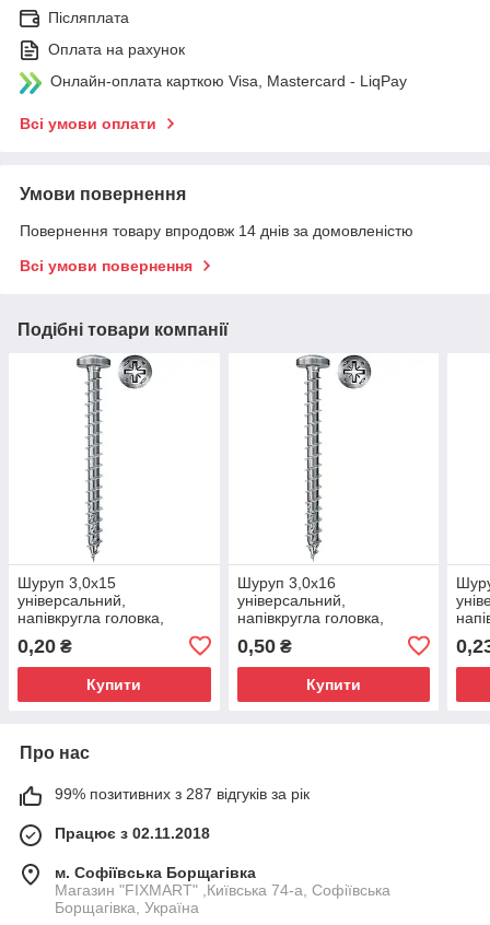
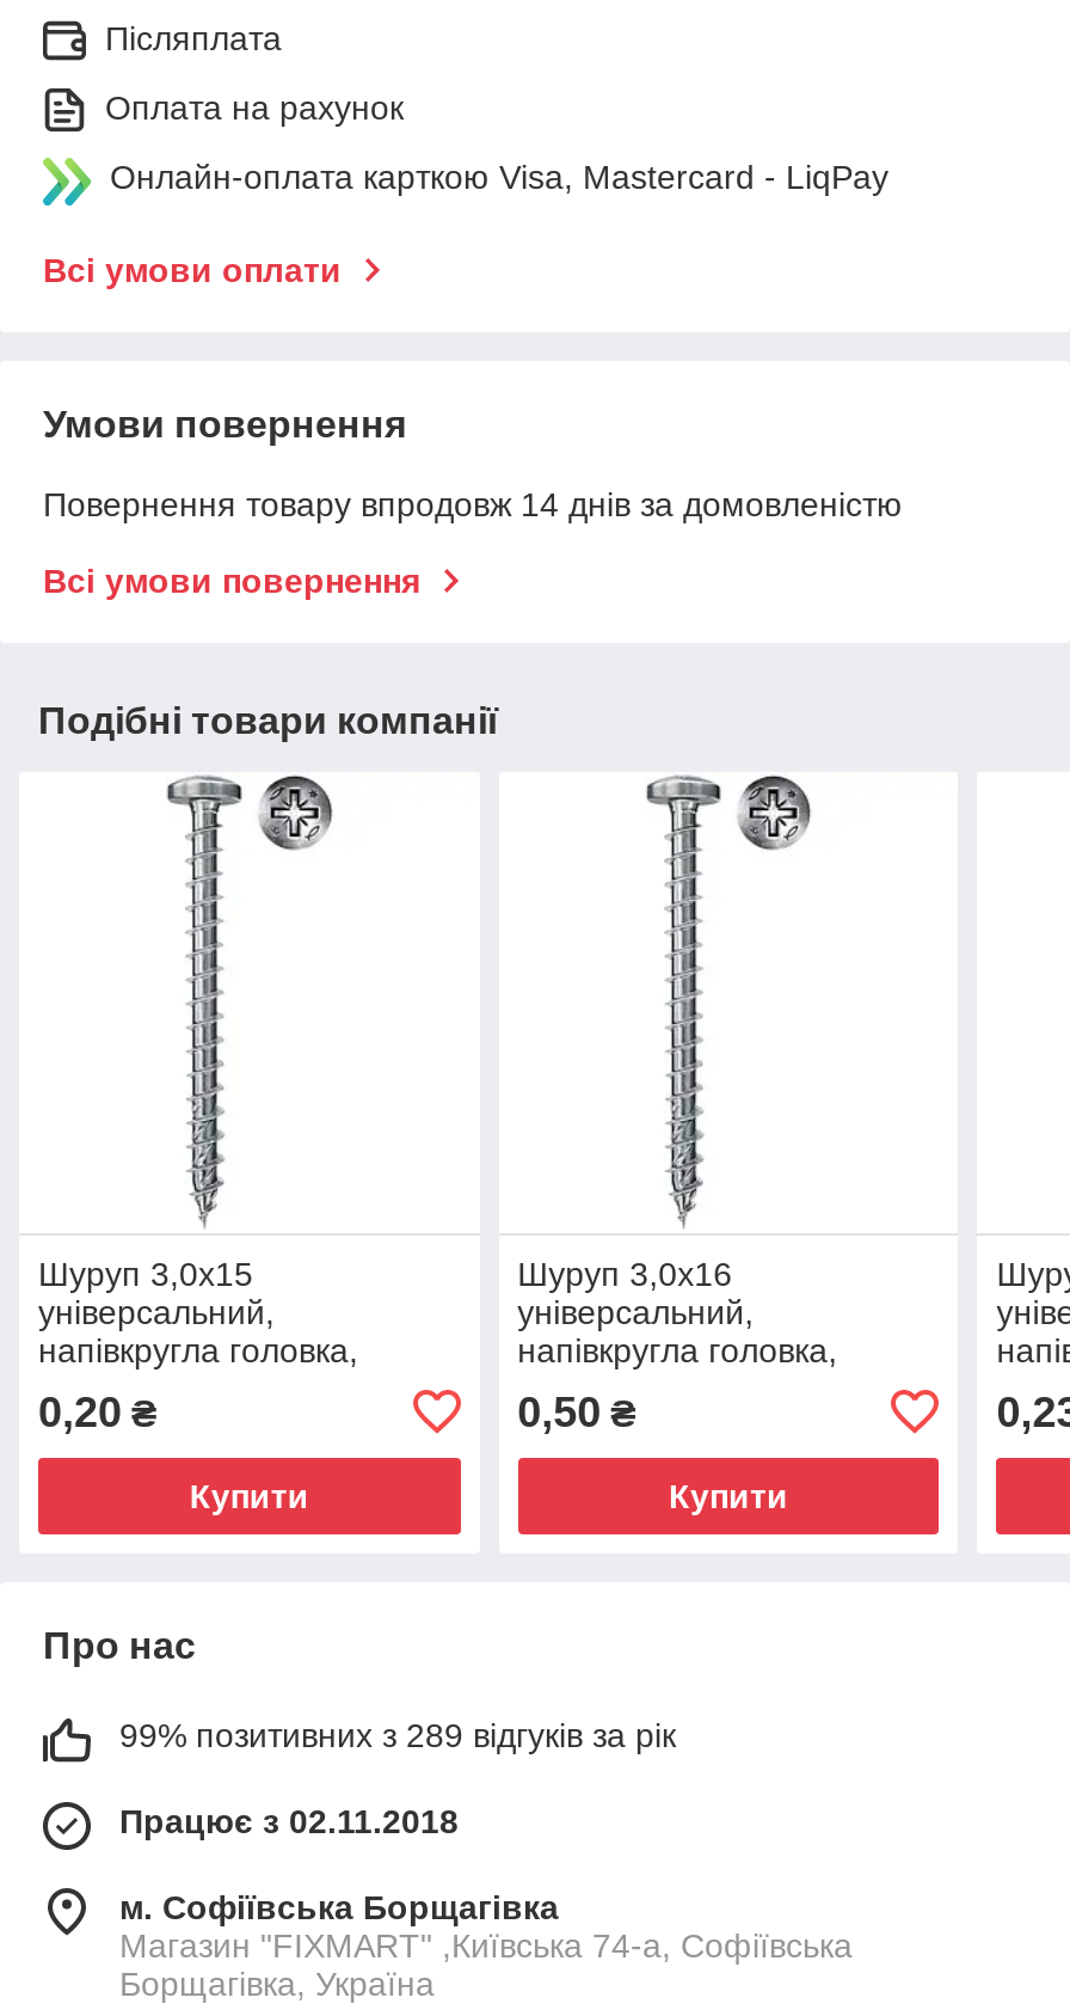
[55,785,310,802] 99% позитивних з 287 відгуків за рік -> [119,1716,676,1754] 99% позитивних з 289 відгуків за рік

